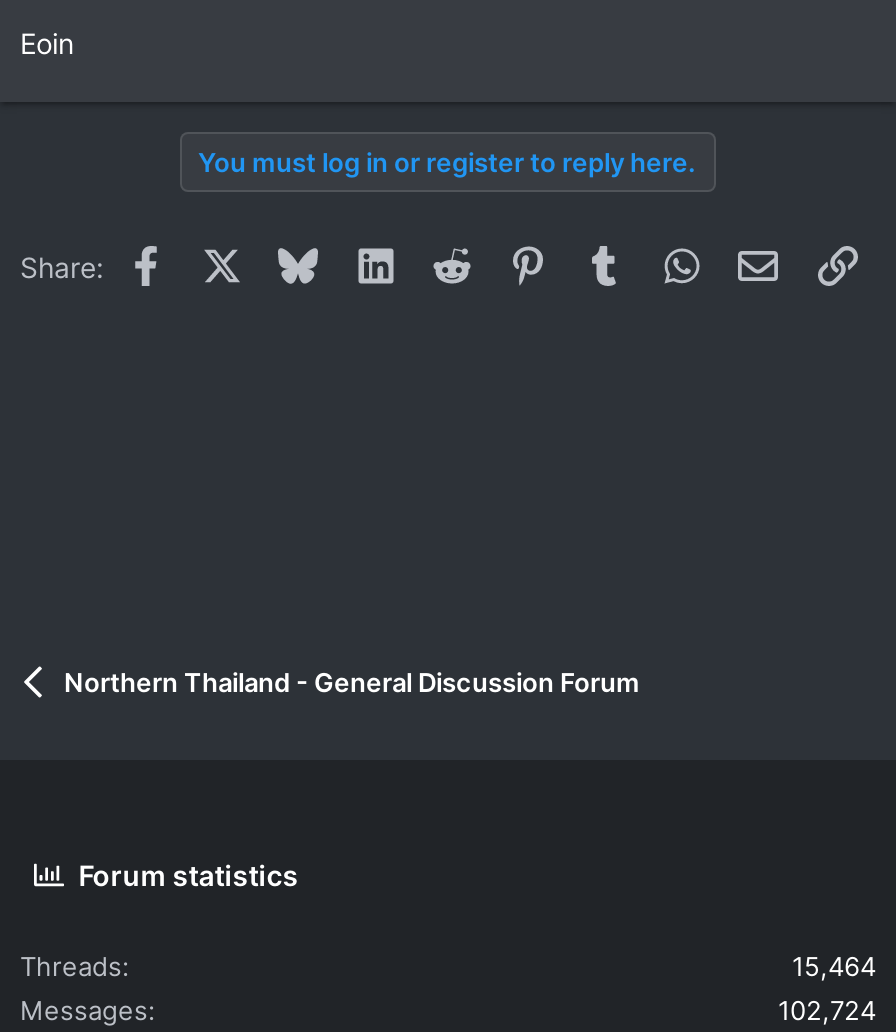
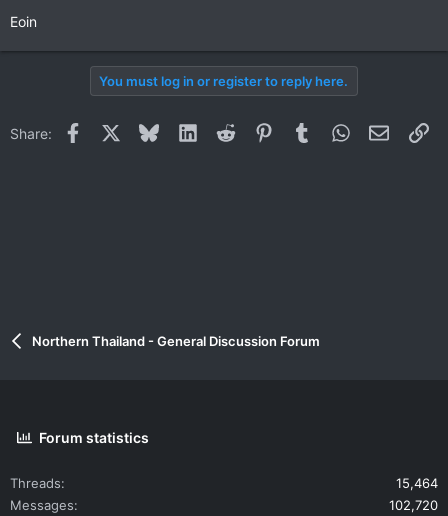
[778,993,876,1025] 102,724 -> [389,497,438,513] 102,720

